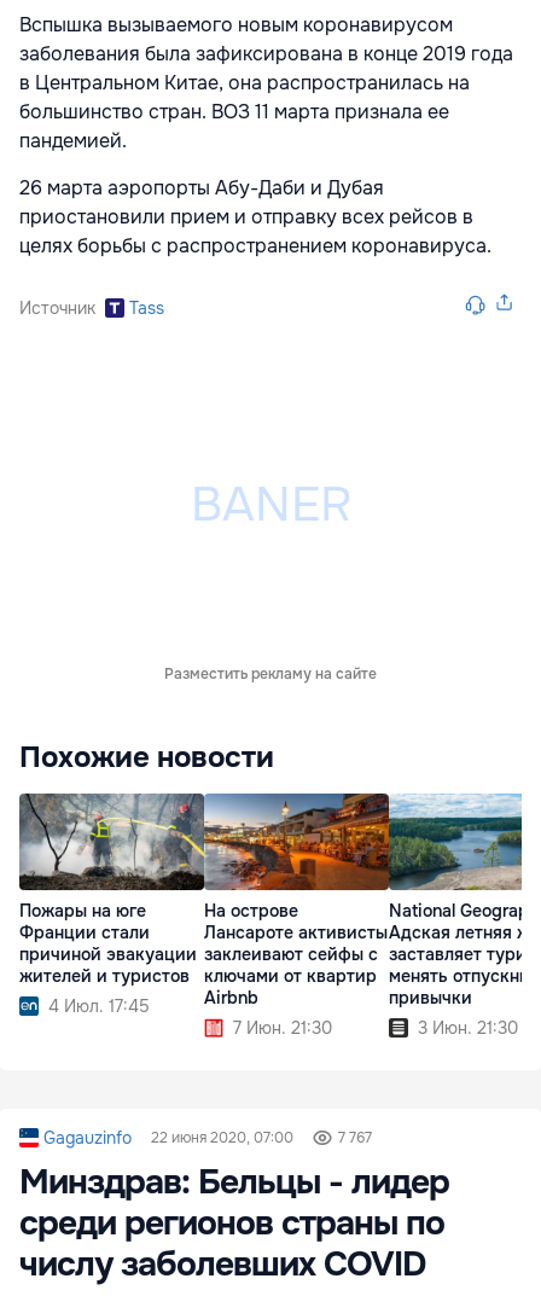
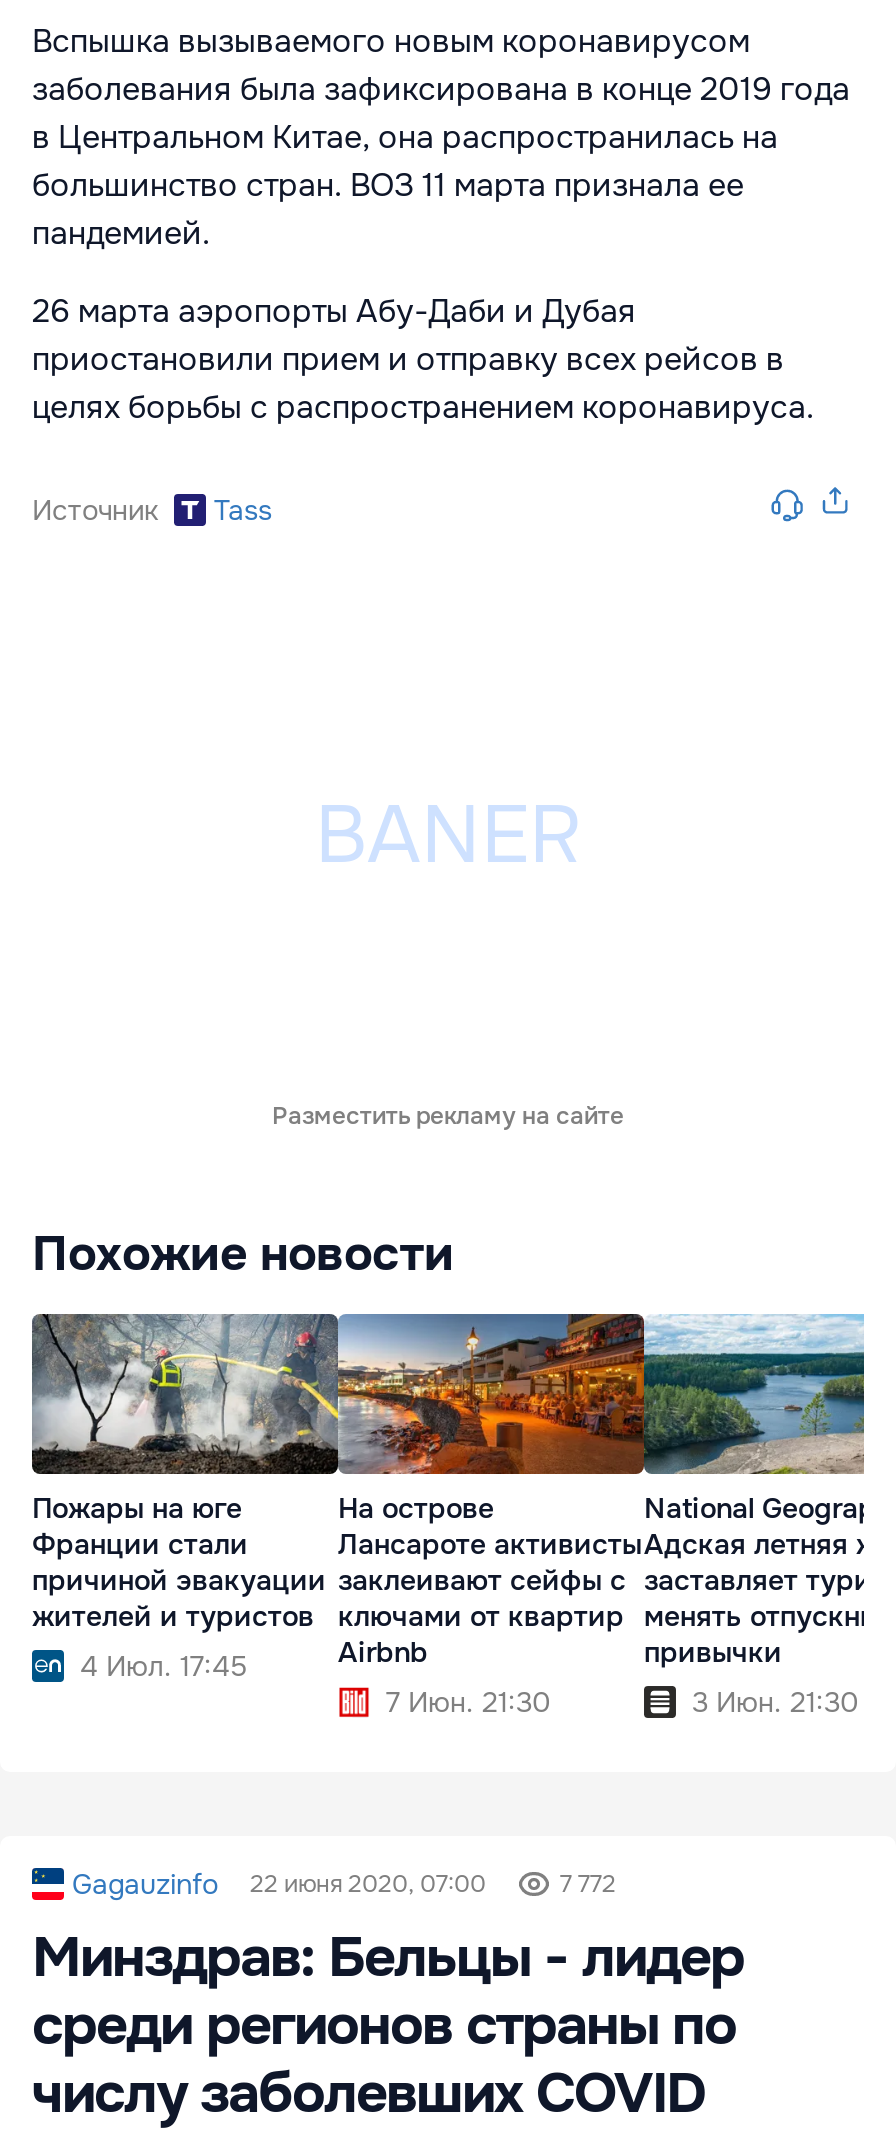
[338,1128,372,1148] 7 767 -> [560,1868,616,1900] 7 772

